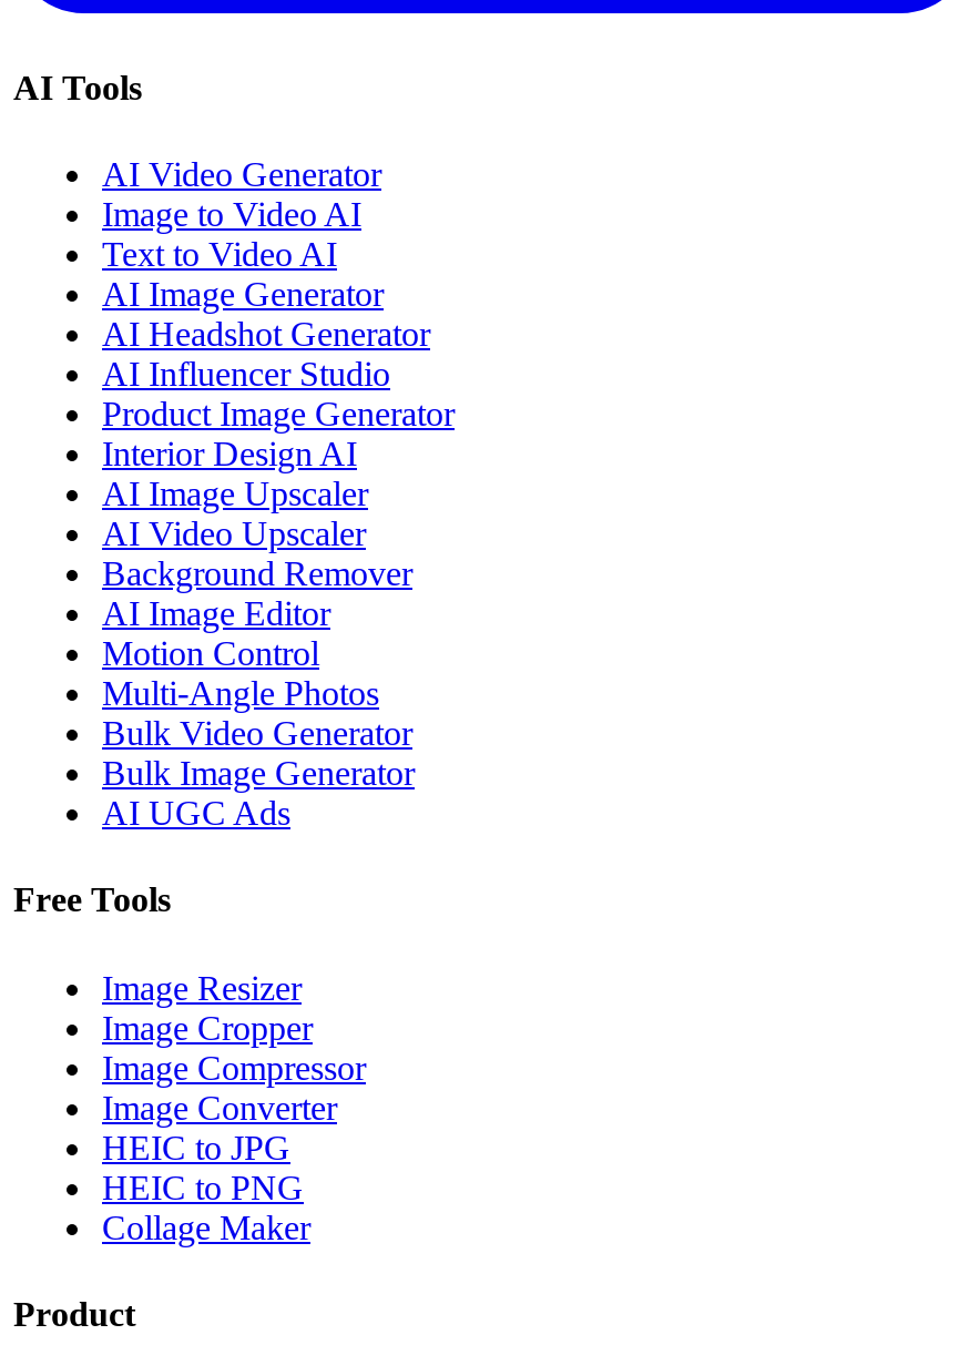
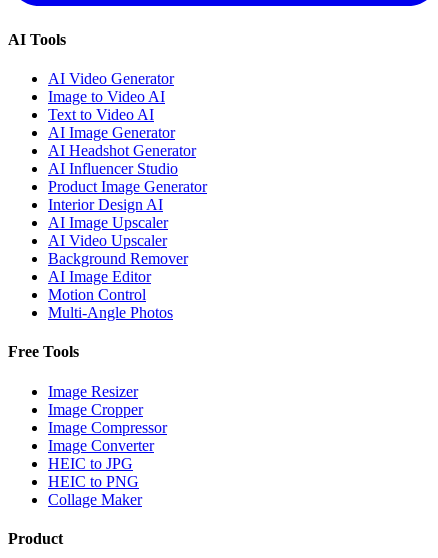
[102,714,415,832] Bulk Video Generator | Bulk Image Generator | AI UGC Ads -> none

